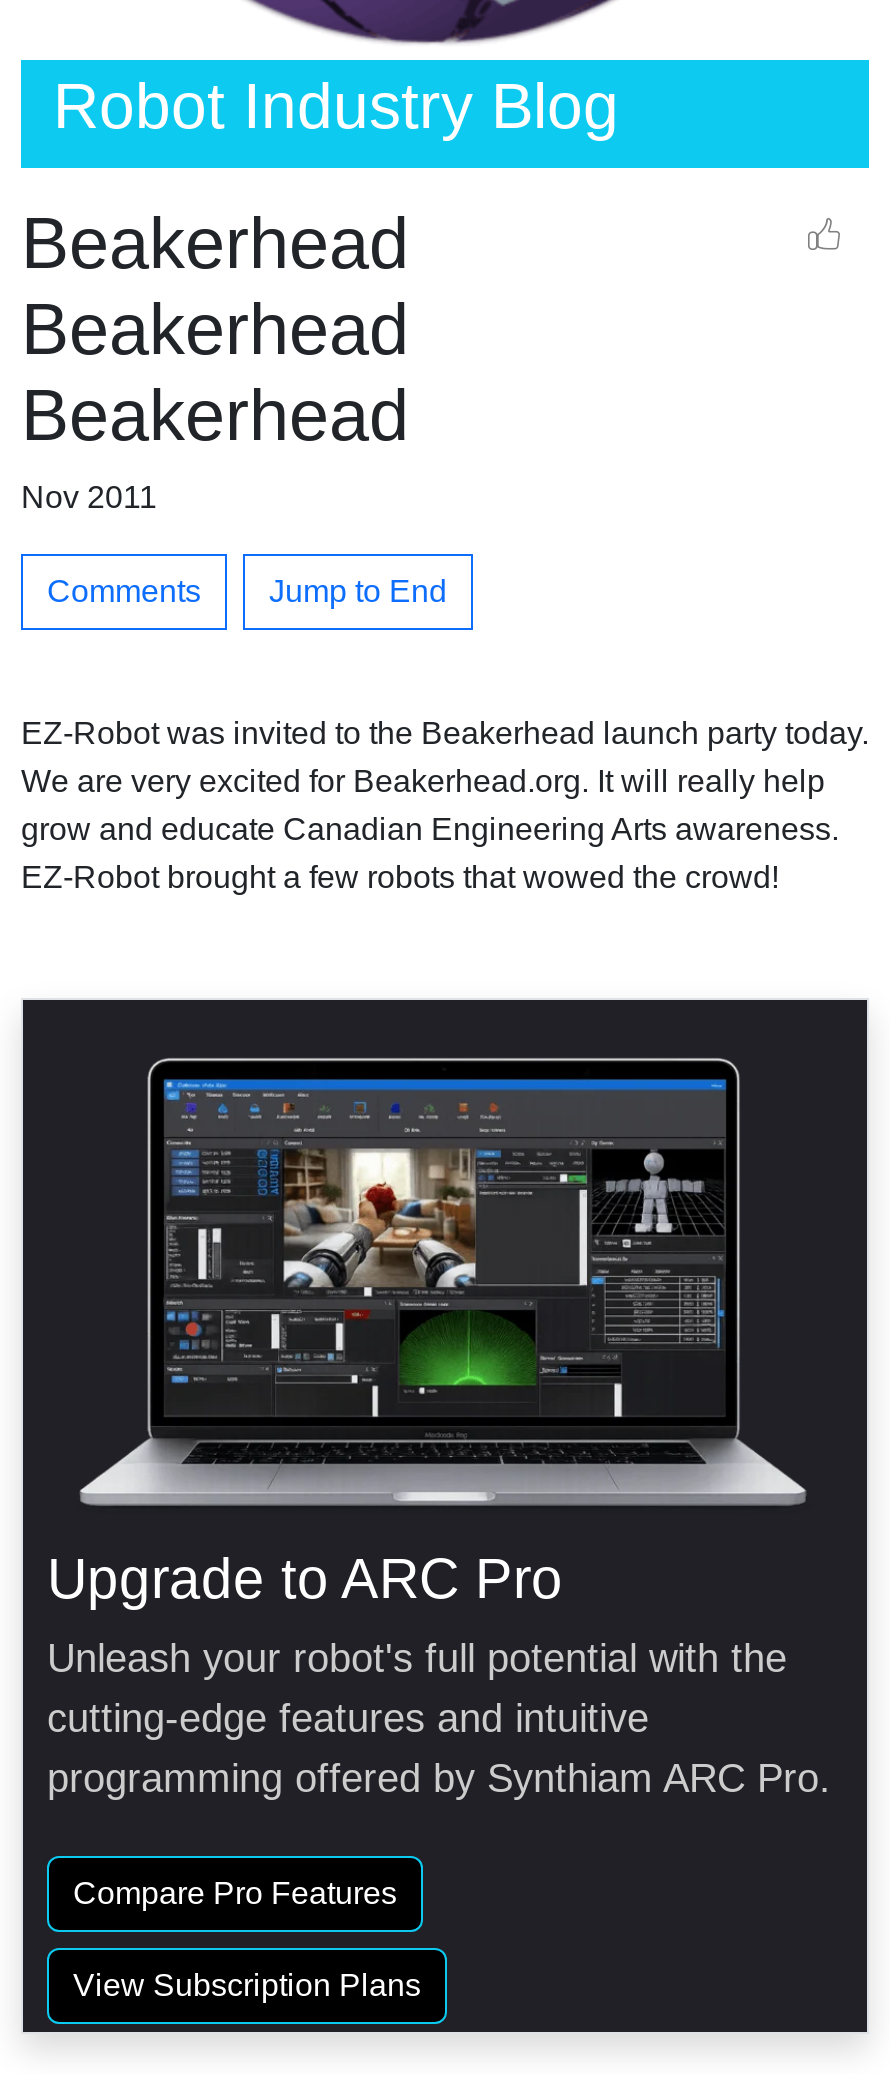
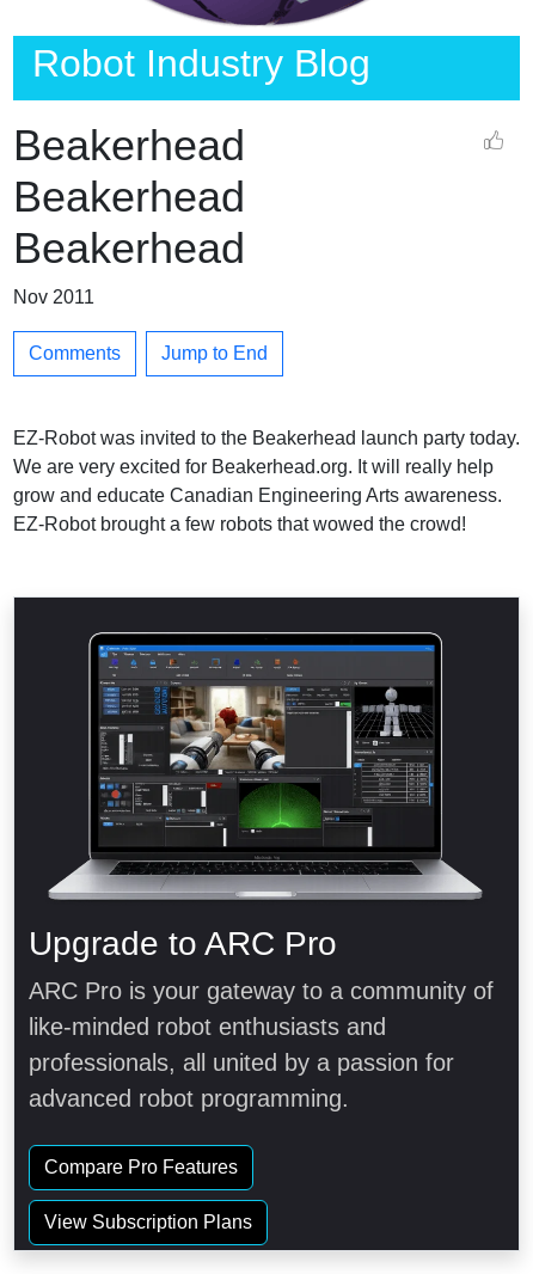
[47,1637,831,1801] Unleash your robot's full potential with the | cutting-edge features and intuitive | programming offered by Synthiam ARC Pro. -> [29,978,494,1112] ARC Pro is your gateway to a community of | like-minded robot enthusiasts and | professionals, all united by a passion for | advanced robot programming.

